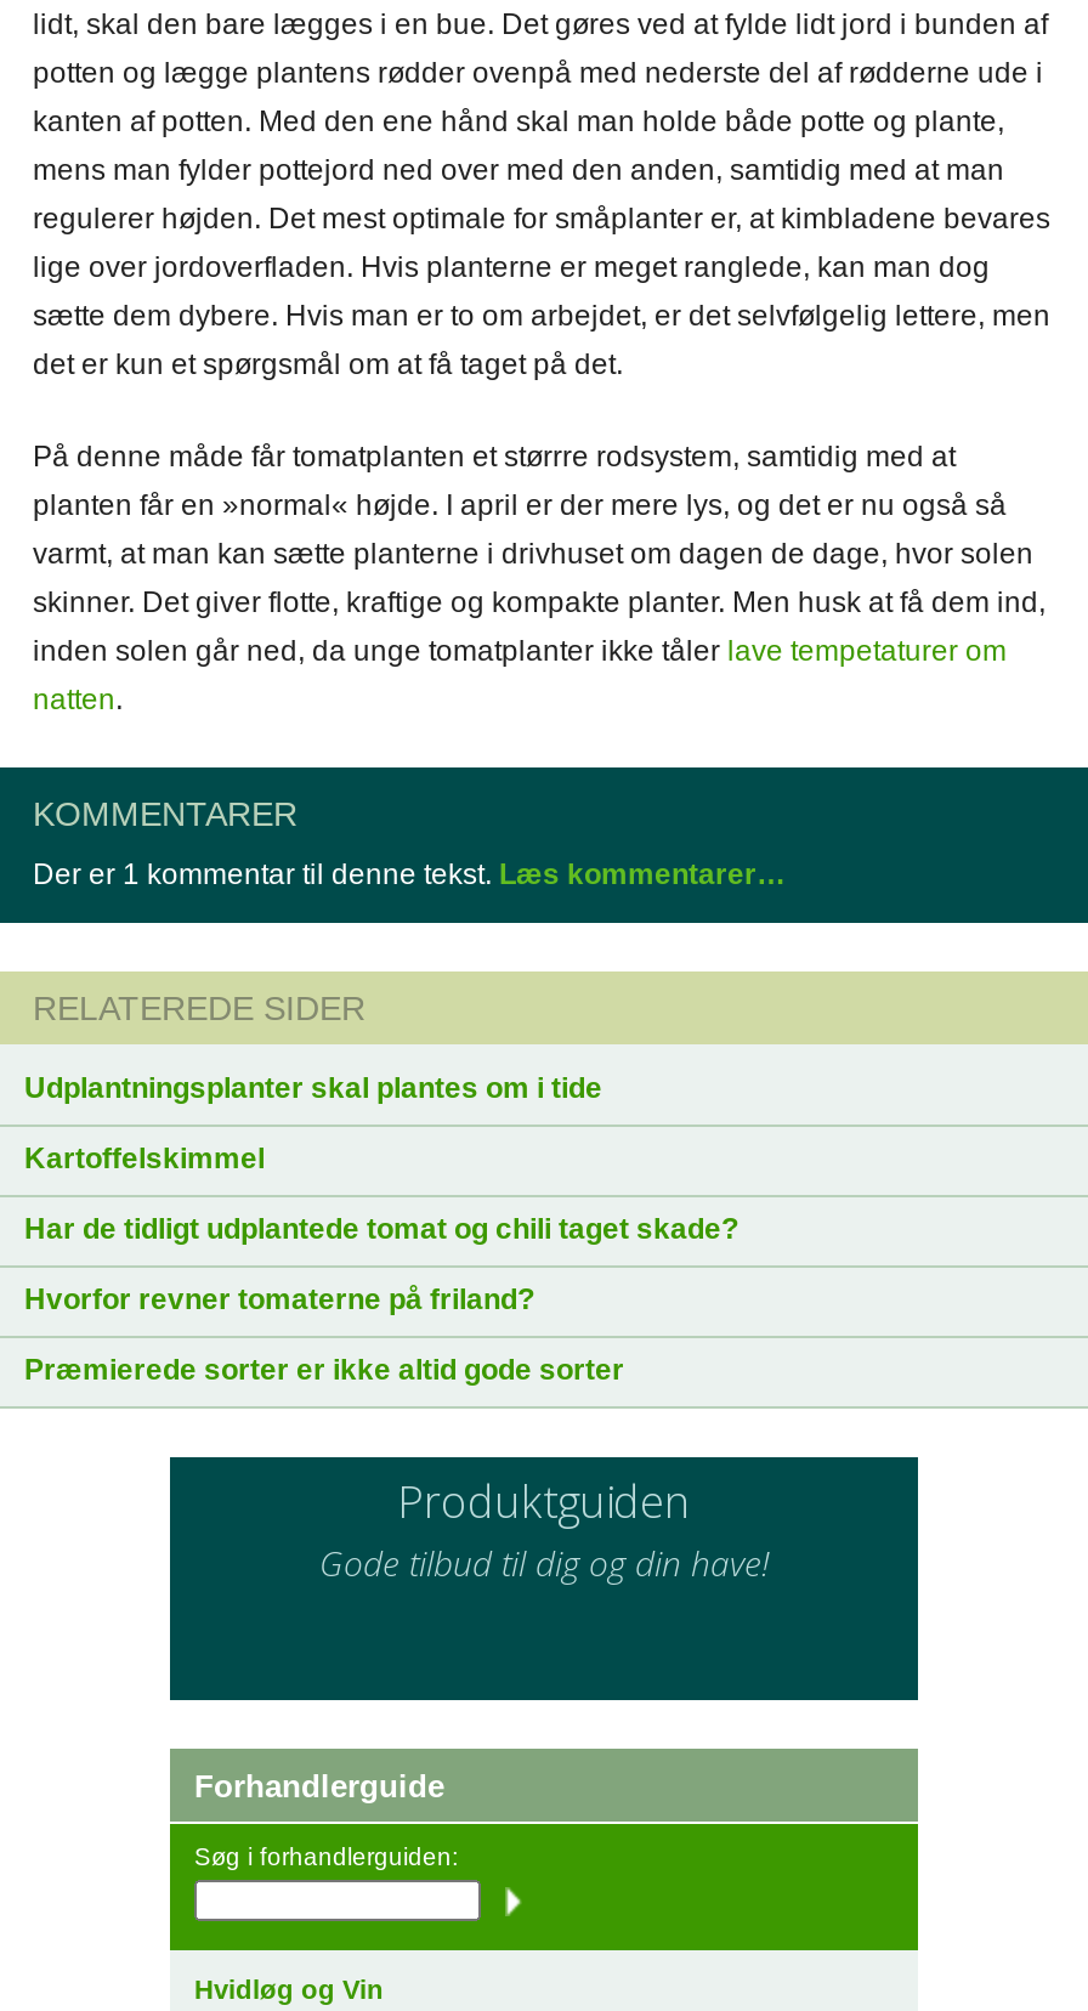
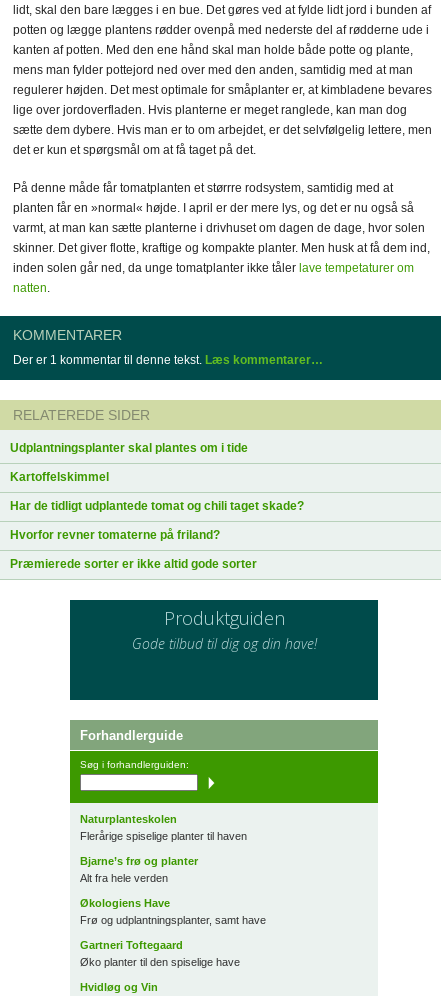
none -> [80,813,266,968] Naturplanteskolen | Flerårige spiselige planter til haven | Bjarne’s frø og planter | Alt fra hele verden | Økologiens Have | Frø og udplantningsplanter, samt have | Gartneri Toftegaard | Øko planter til den spiselige have

